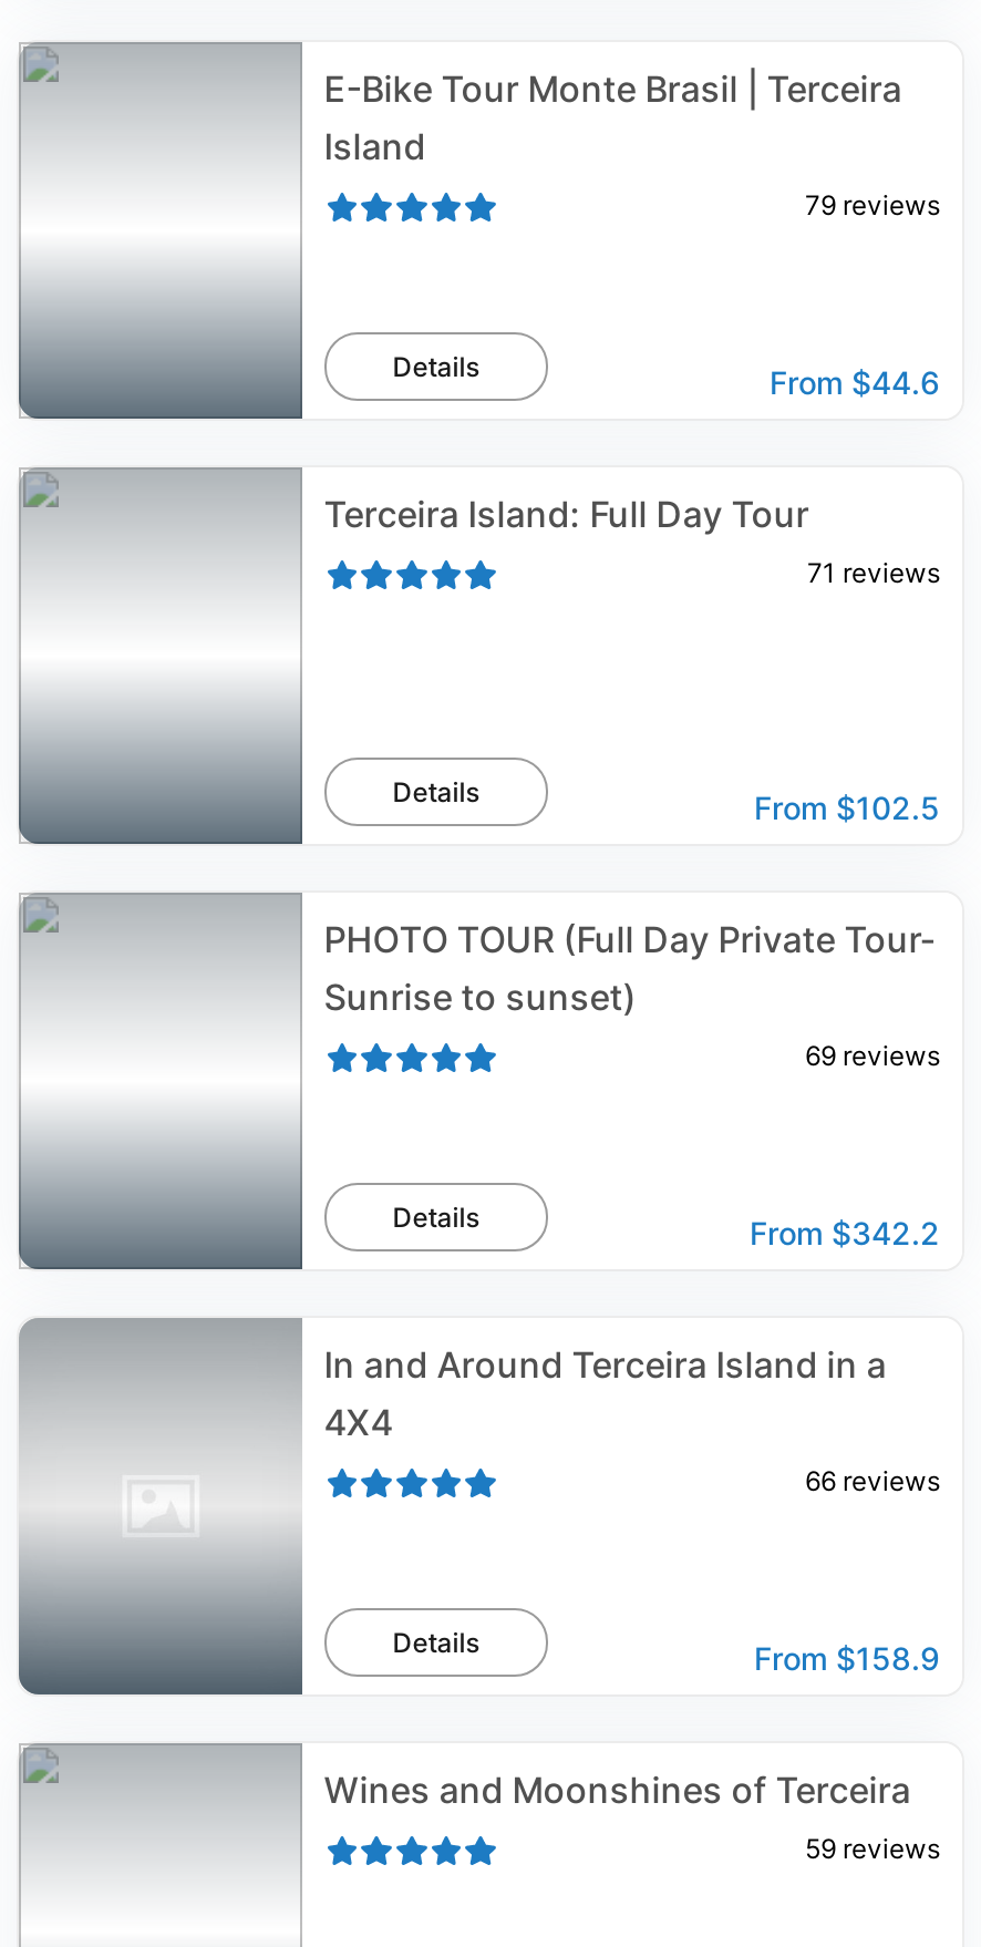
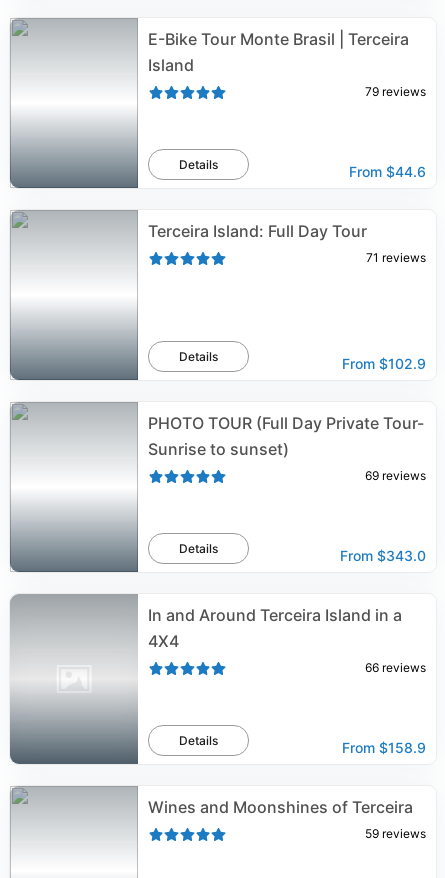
[754,789,940,826] From $102.5 -> [342,355,426,372] From $102.9
[750,1214,940,1251] From $342.2 -> [340,547,426,564] From $343.0

